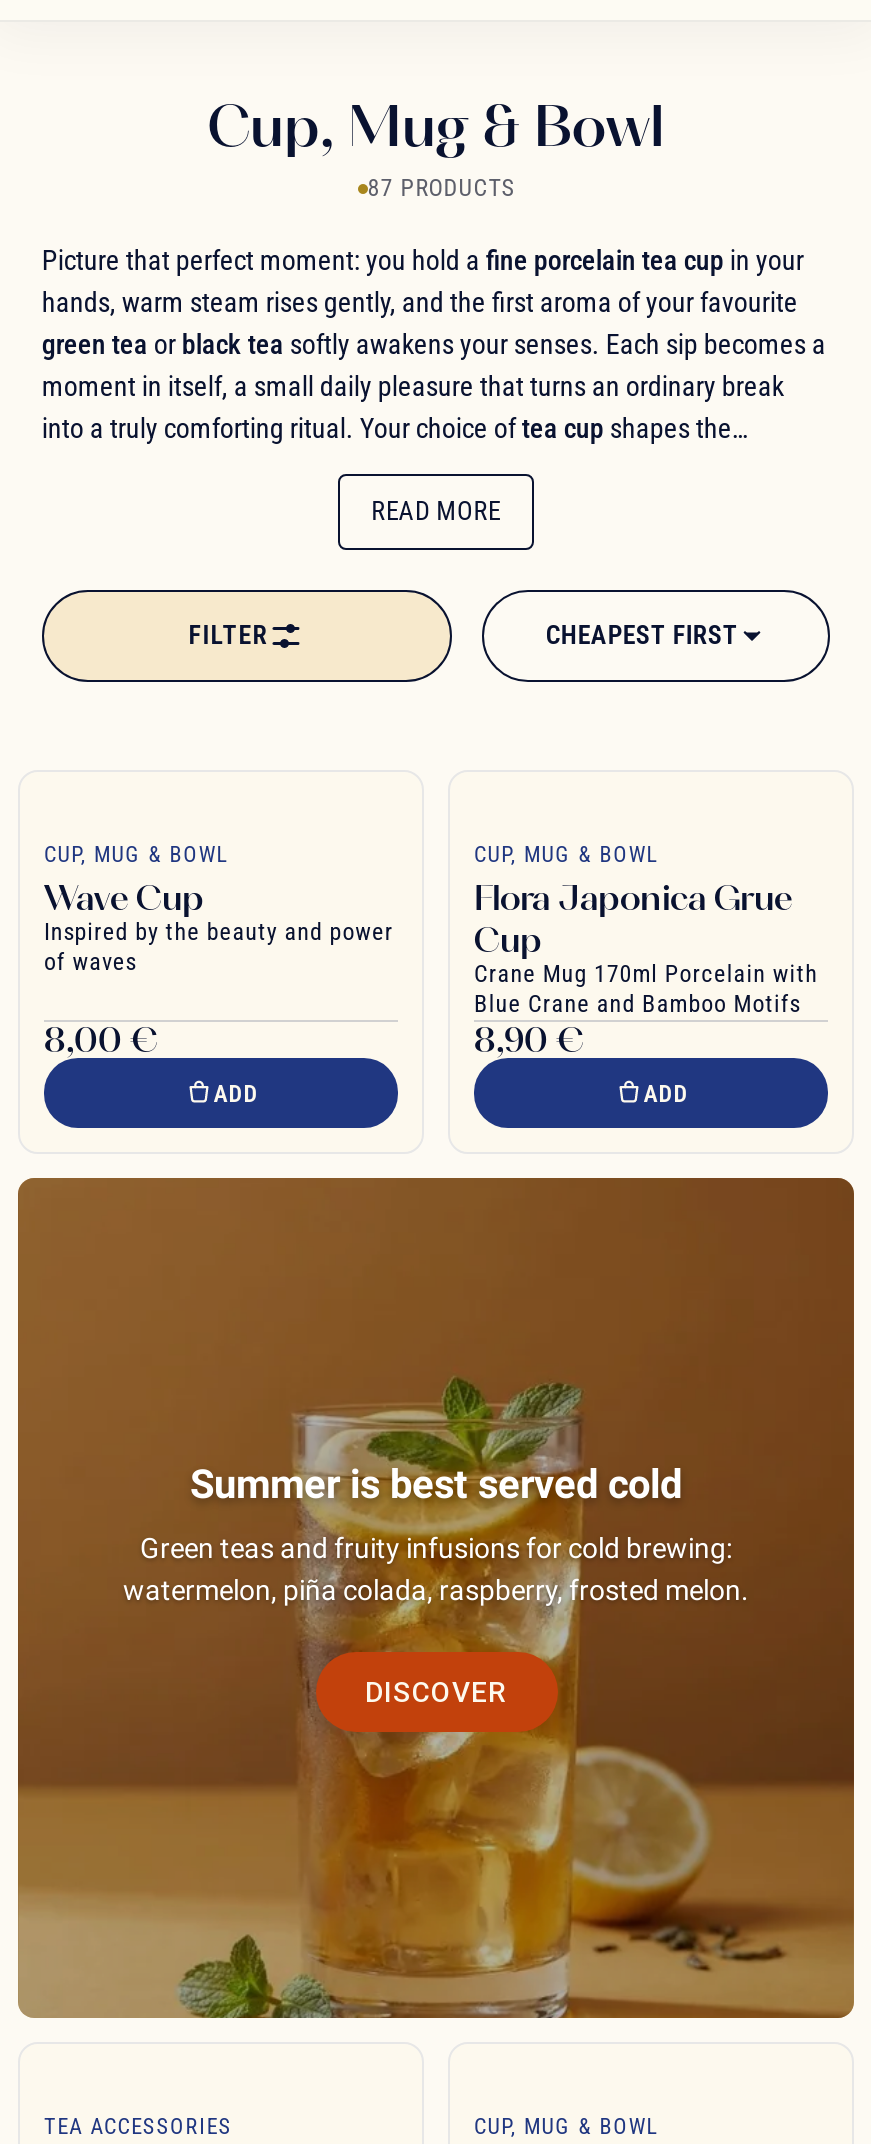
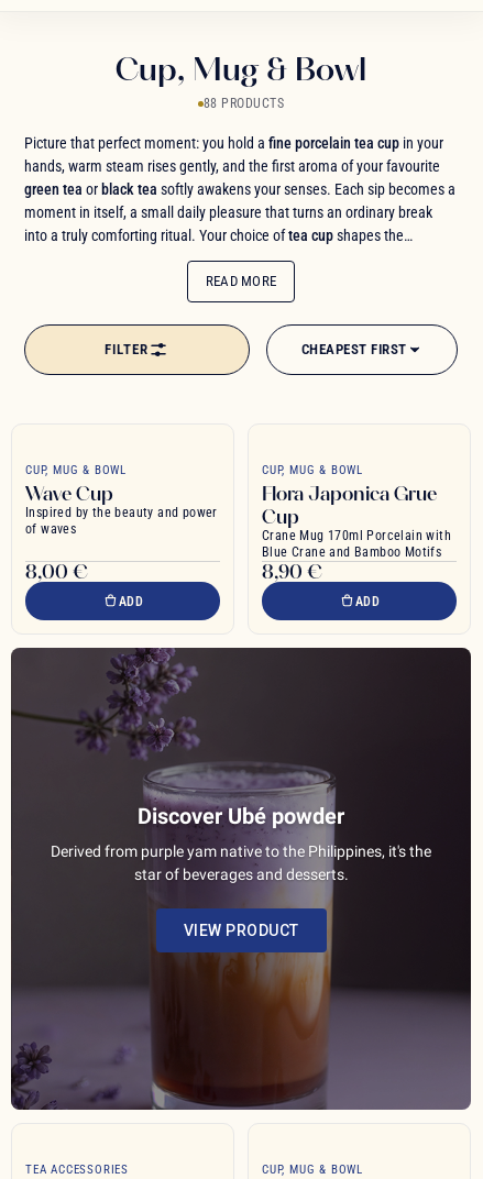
[368,174,514,202] 87 PRODUCTS -> [203,96,284,111] 88 PRODUCTS
[16,1176,856,2020] [image] | Summer is best served cold -> [10,647,472,1111] [image] | Discover Ubé powder
[123,1532,749,1606] Green teas and fruity infusions for cold brewing: | watermelon, piña colada, raspberry, frosted melon. -> [51,842,431,883] Derived from purple yam native to the Philippines, it's the | star of beverages and desserts.
[365,1676,507,1708] DISCOVER -> [183,922,299,939] VIEW PRODUCT

